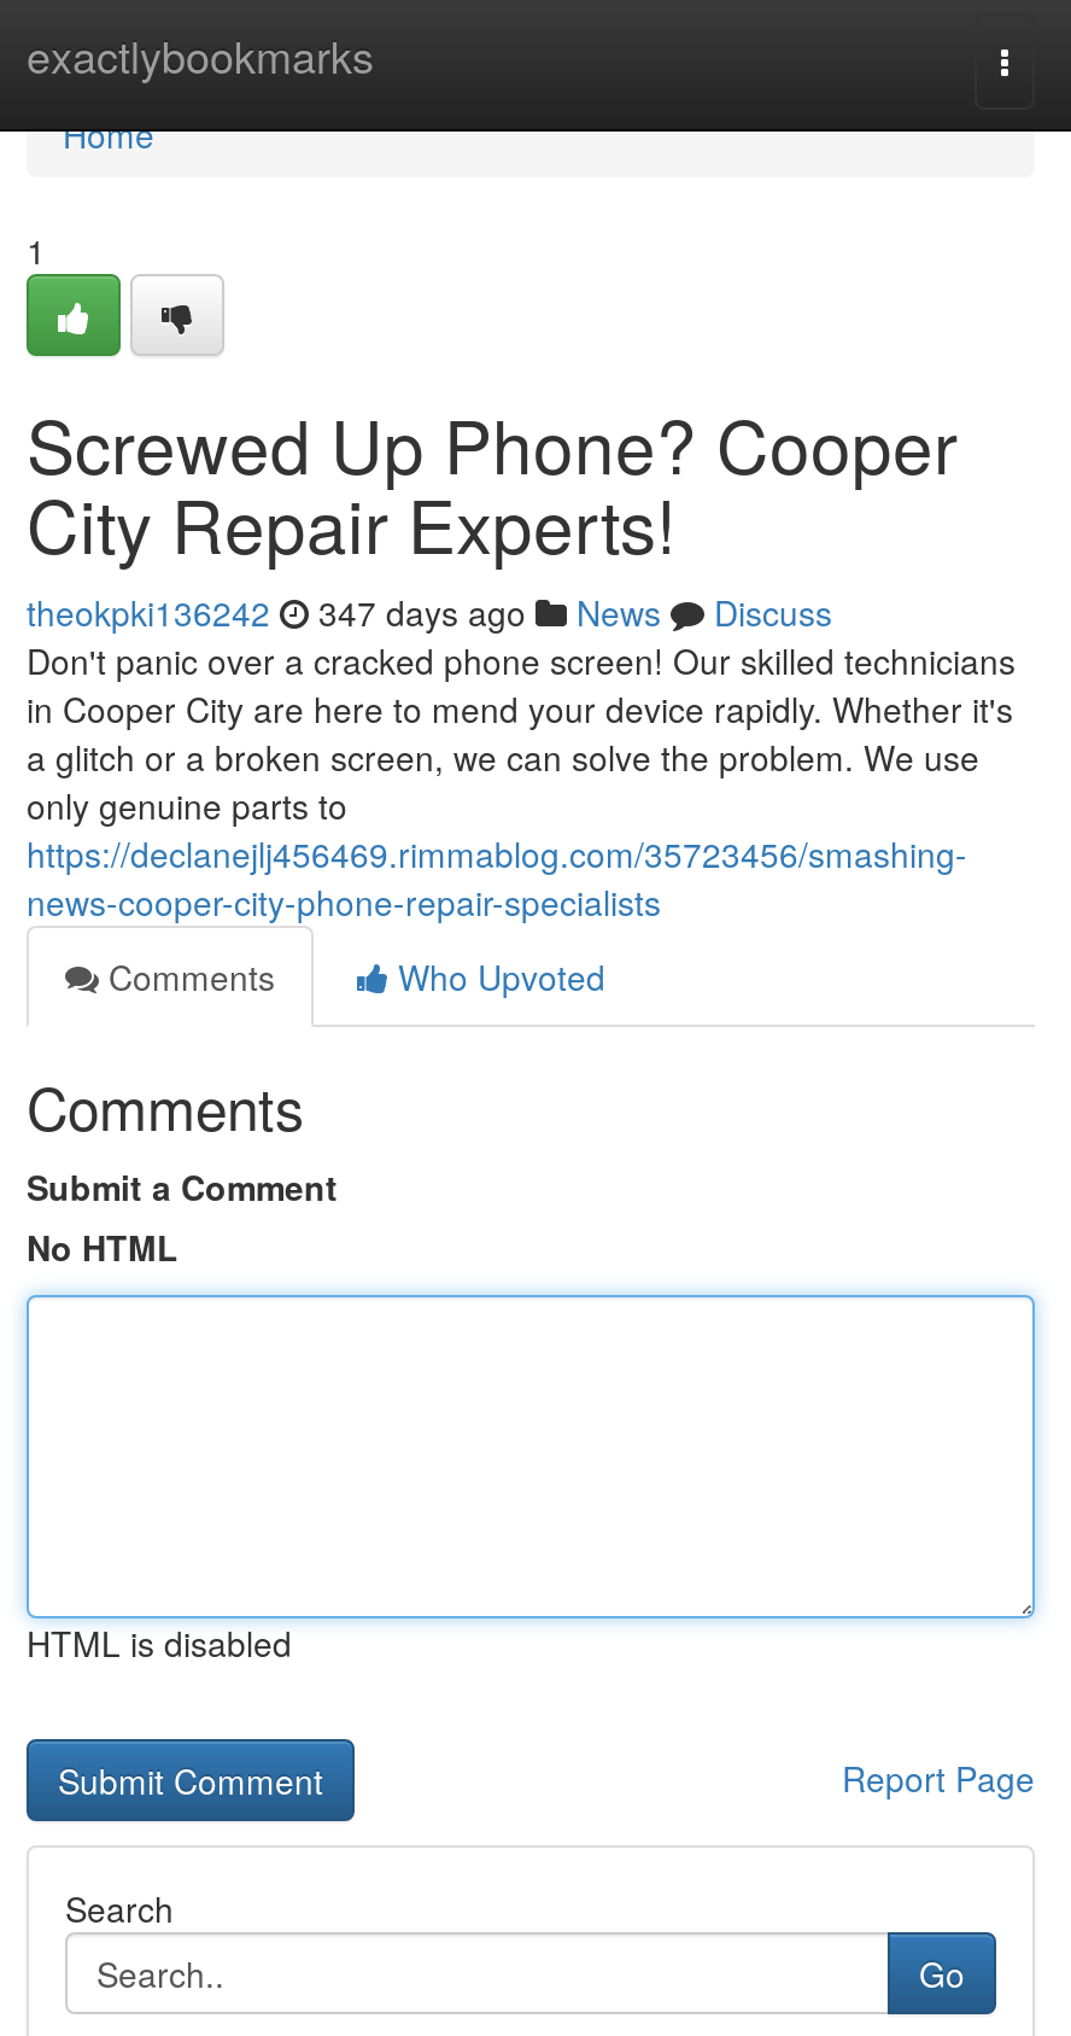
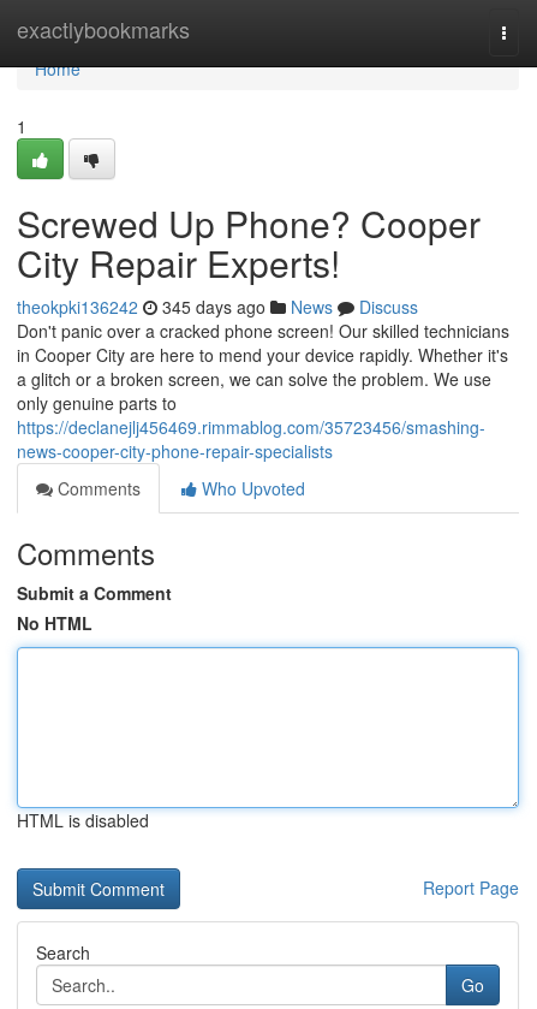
[27,588,832,636] theokpki136242 347 days ago News Discuss -> [17,295,418,319] theokpki136242 345 days ago News Discuss

